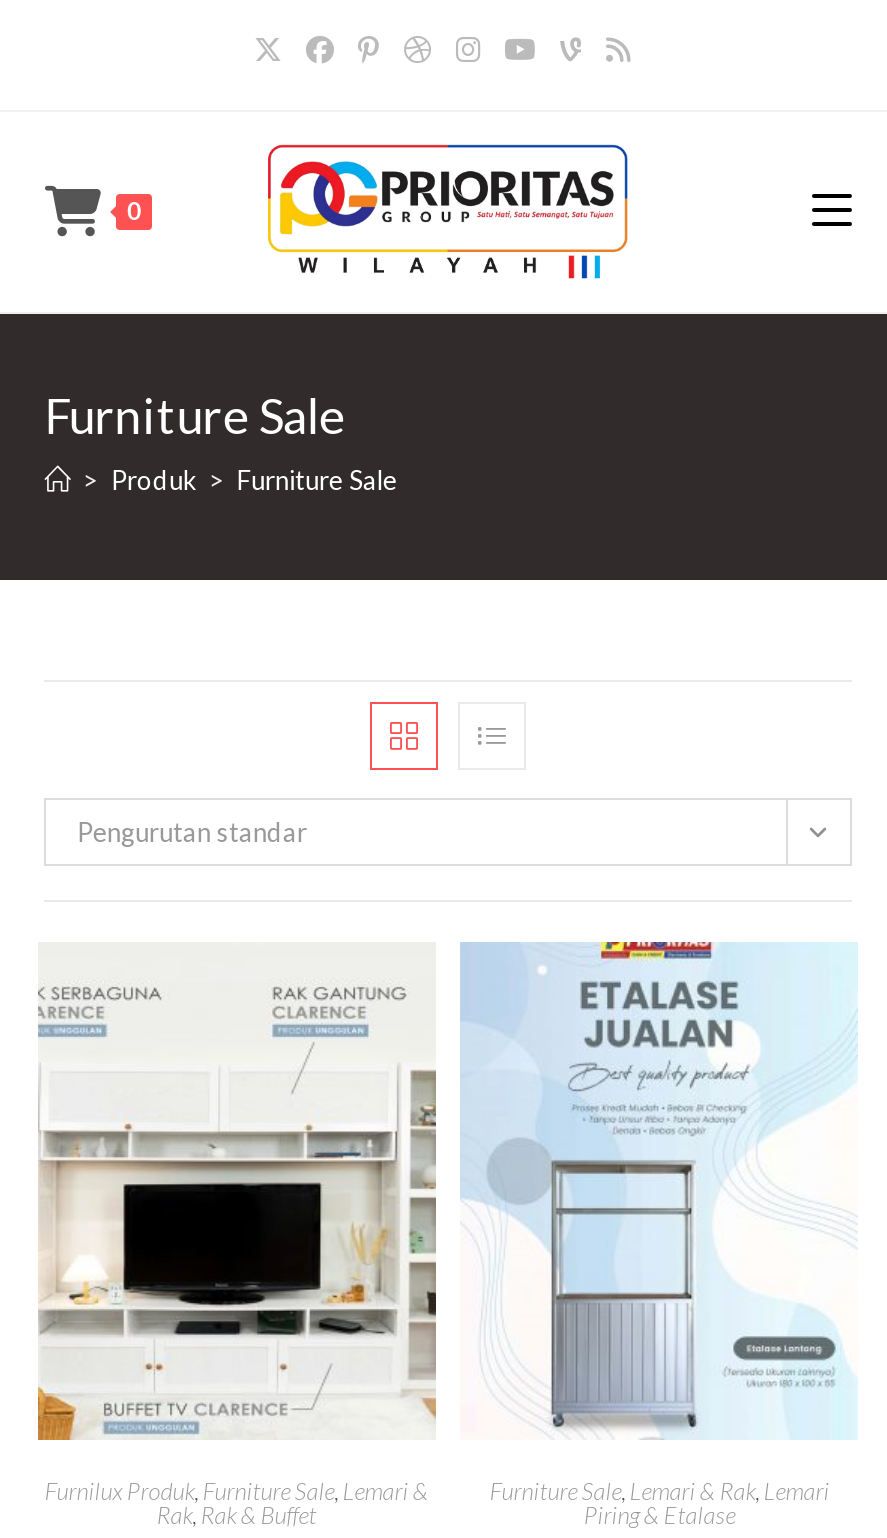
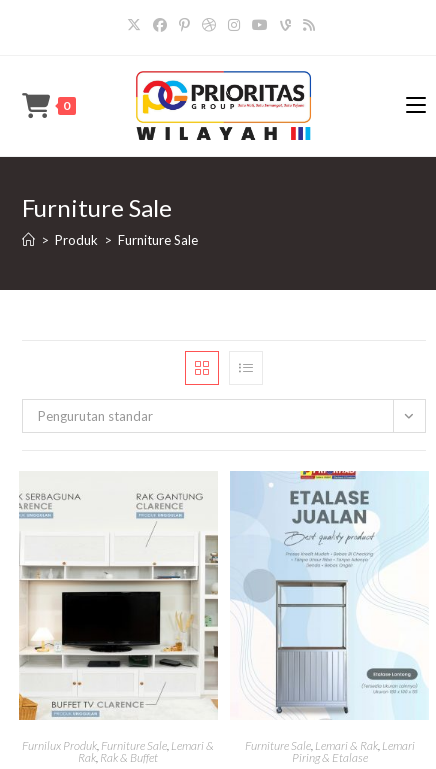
[266,152,630,280] [image] -> [134,77,314,141] [image]

